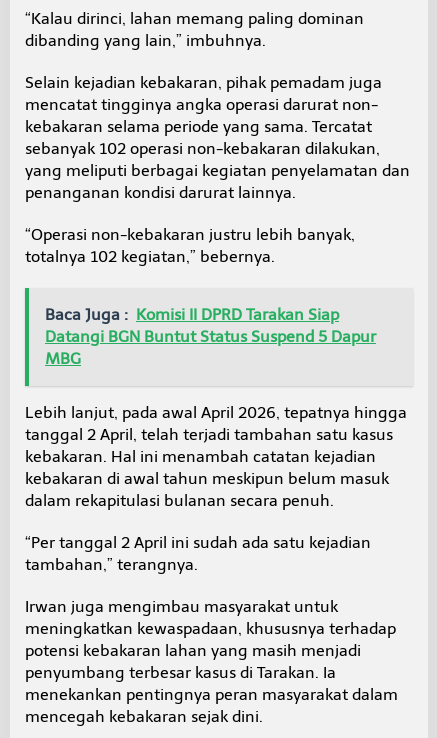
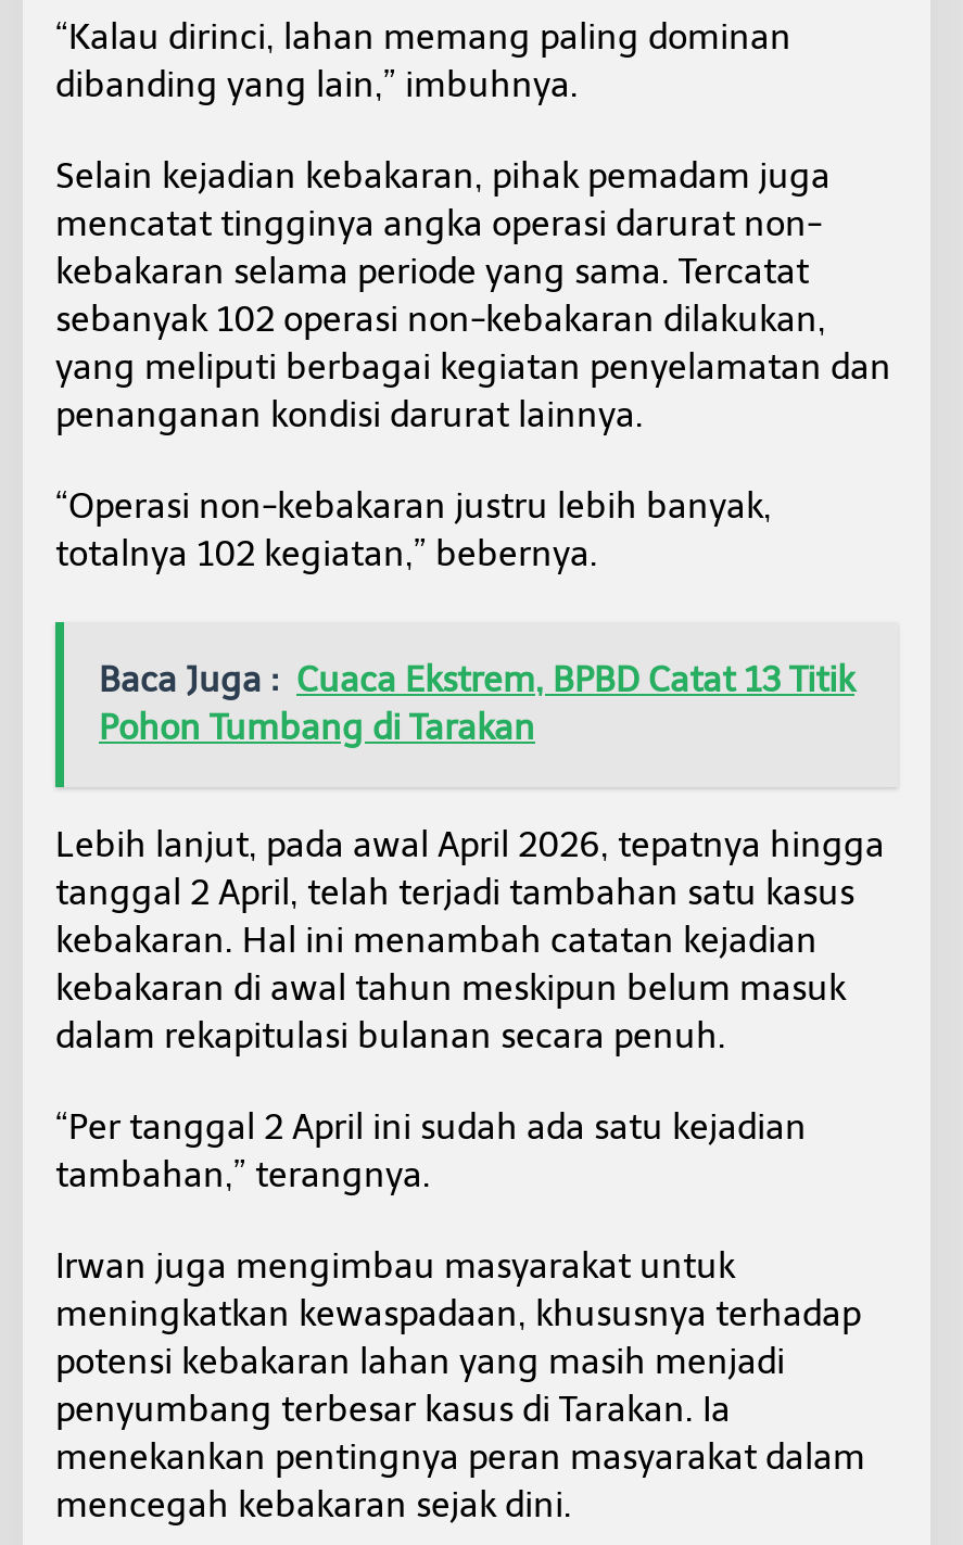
[45,305,376,368] Baca Juga : Komisi II DPRD Tarakan Siap | Datangi BGN Buntut Status Suspend 5 Dapur | MBG -> [99,659,854,748] Baca Juga : Cuaca Ekstrem, BPBD Catat 13 Titik | Pohon Tumbang di Tarakan

